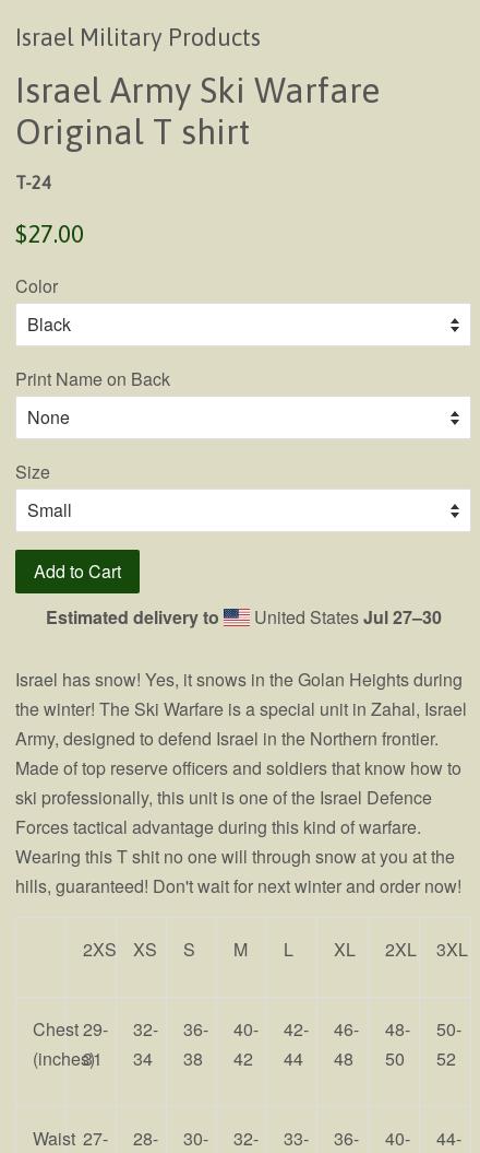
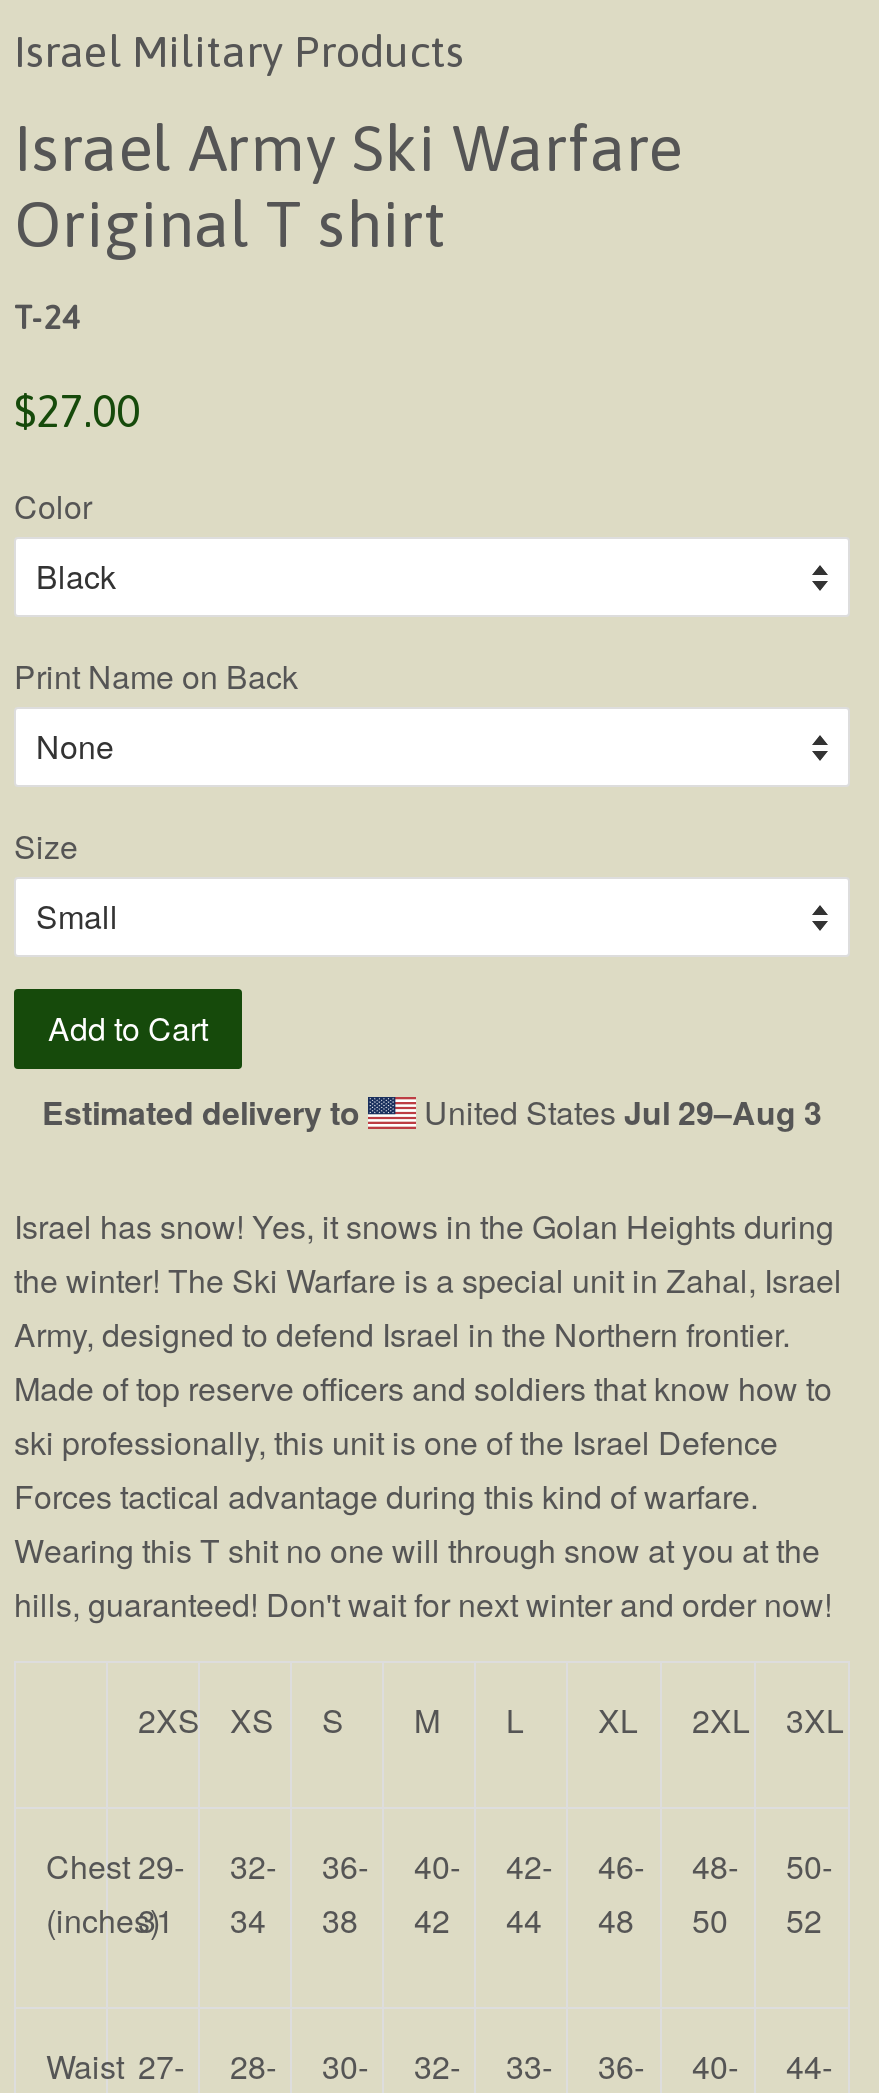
[249,604,441,629] United States Jul 27–30 -> [416,1089,822,1135] United States Jul 29–Aug 3

